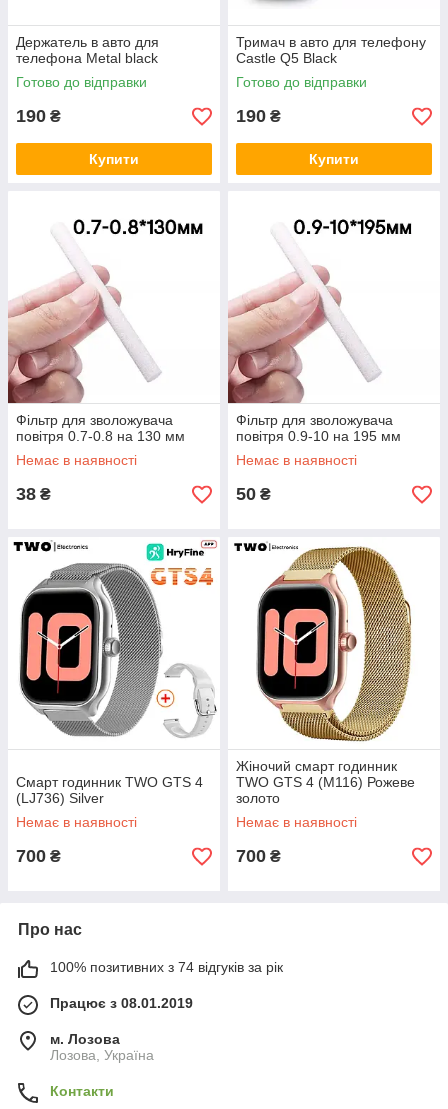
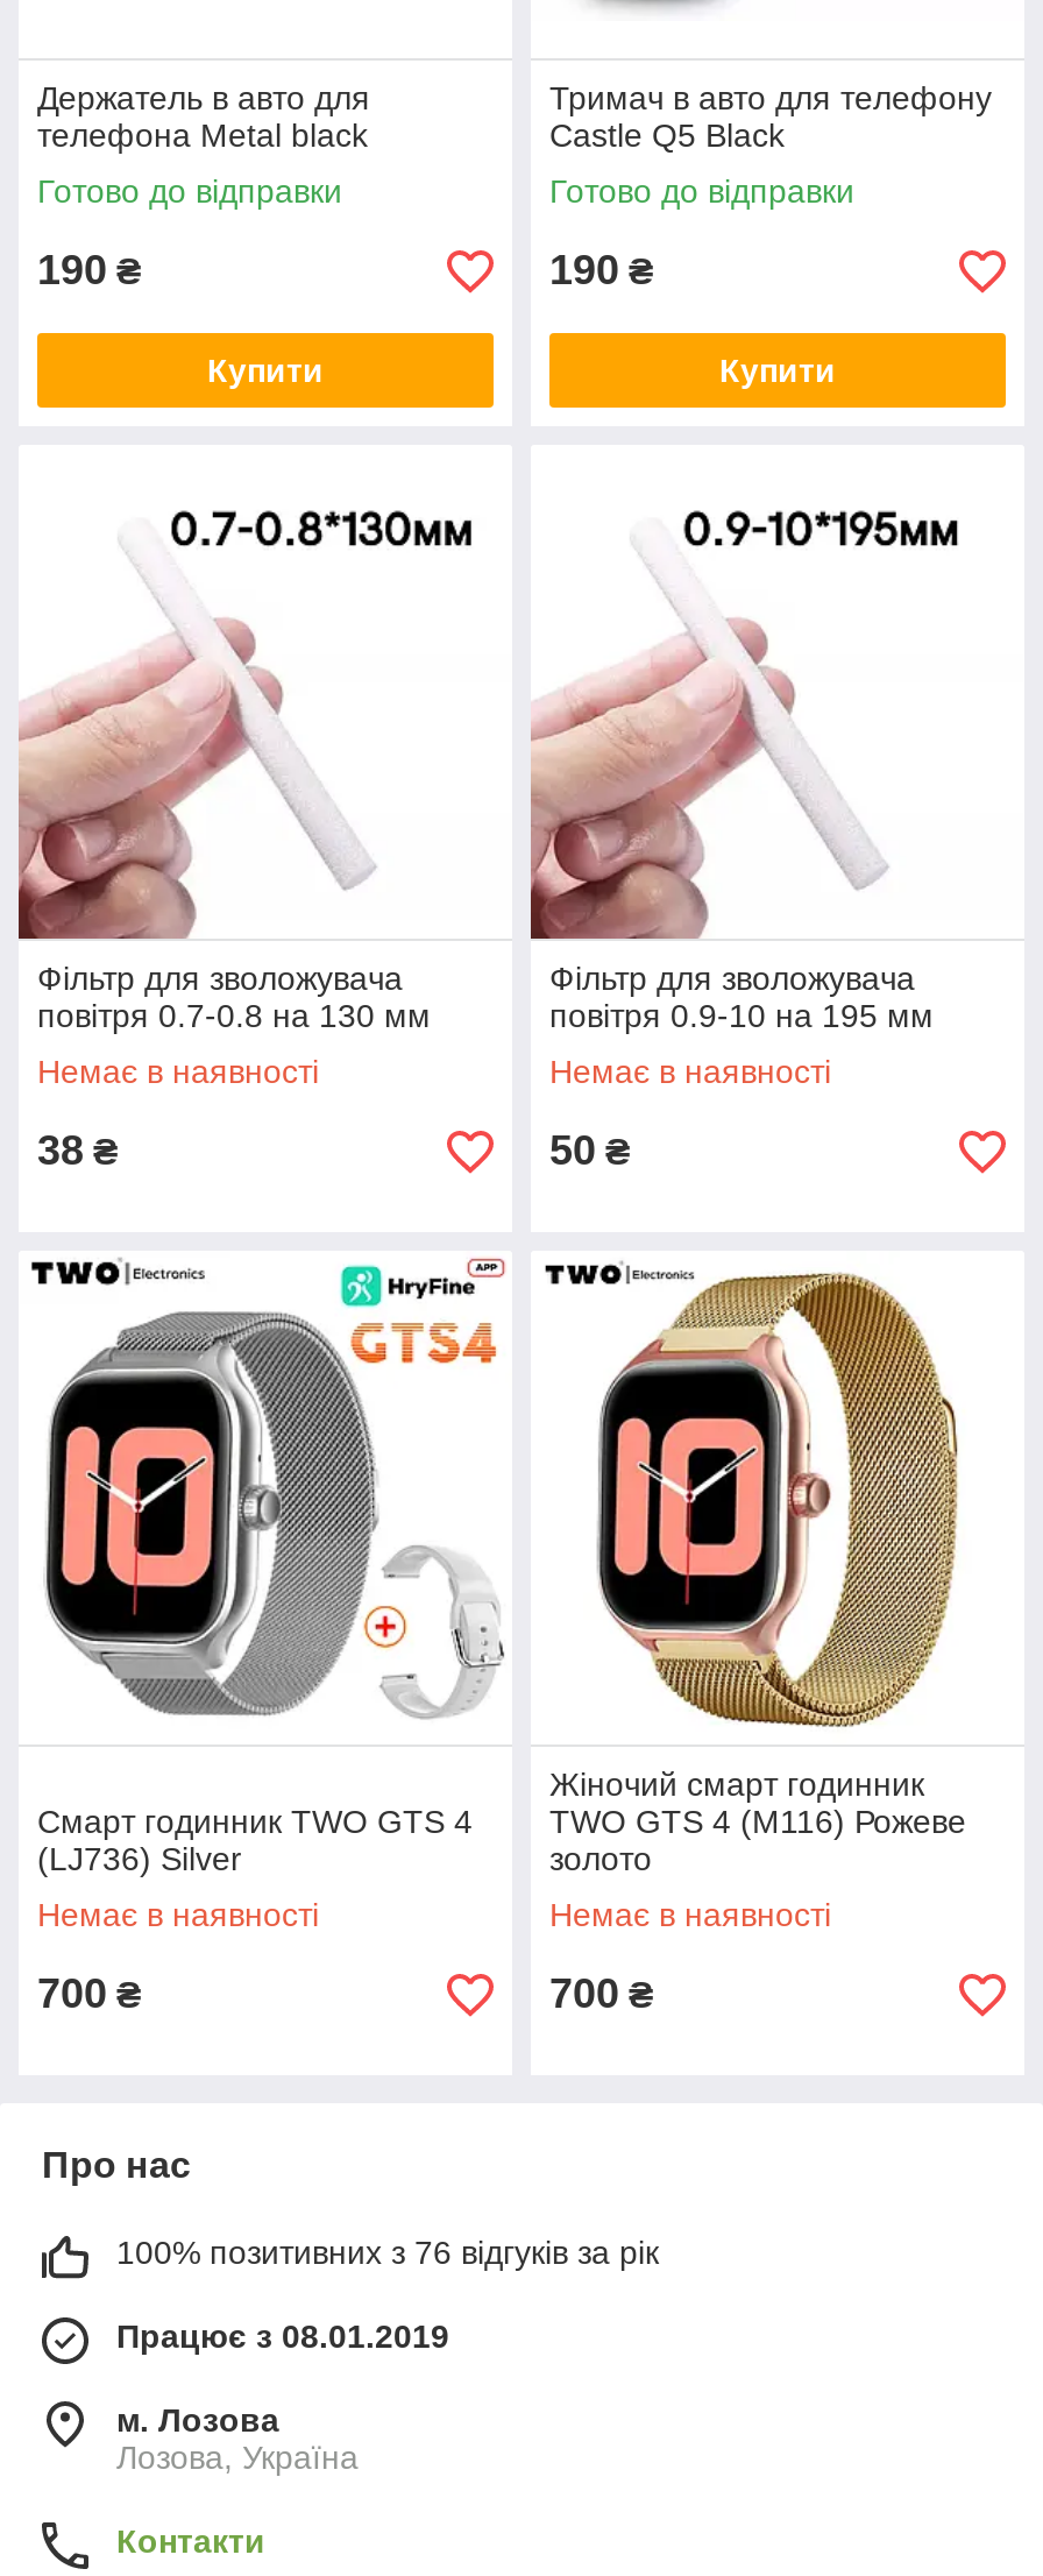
[50,959,283,975] 100% позитивних з 74 відгуків за рік -> [116,2234,659,2271] 100% позитивних з 76 відгуків за рік

